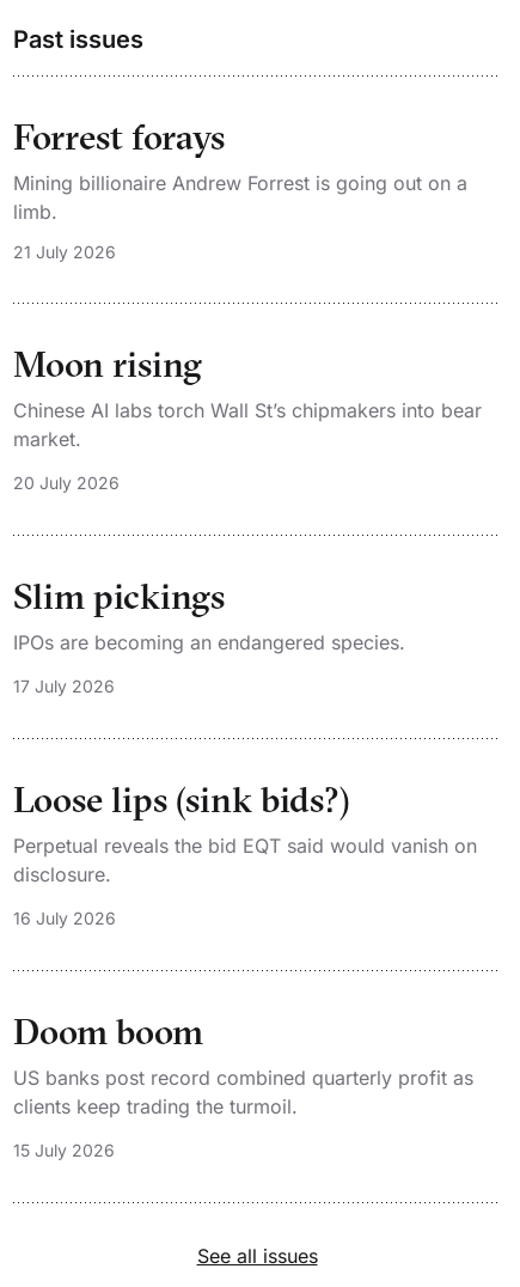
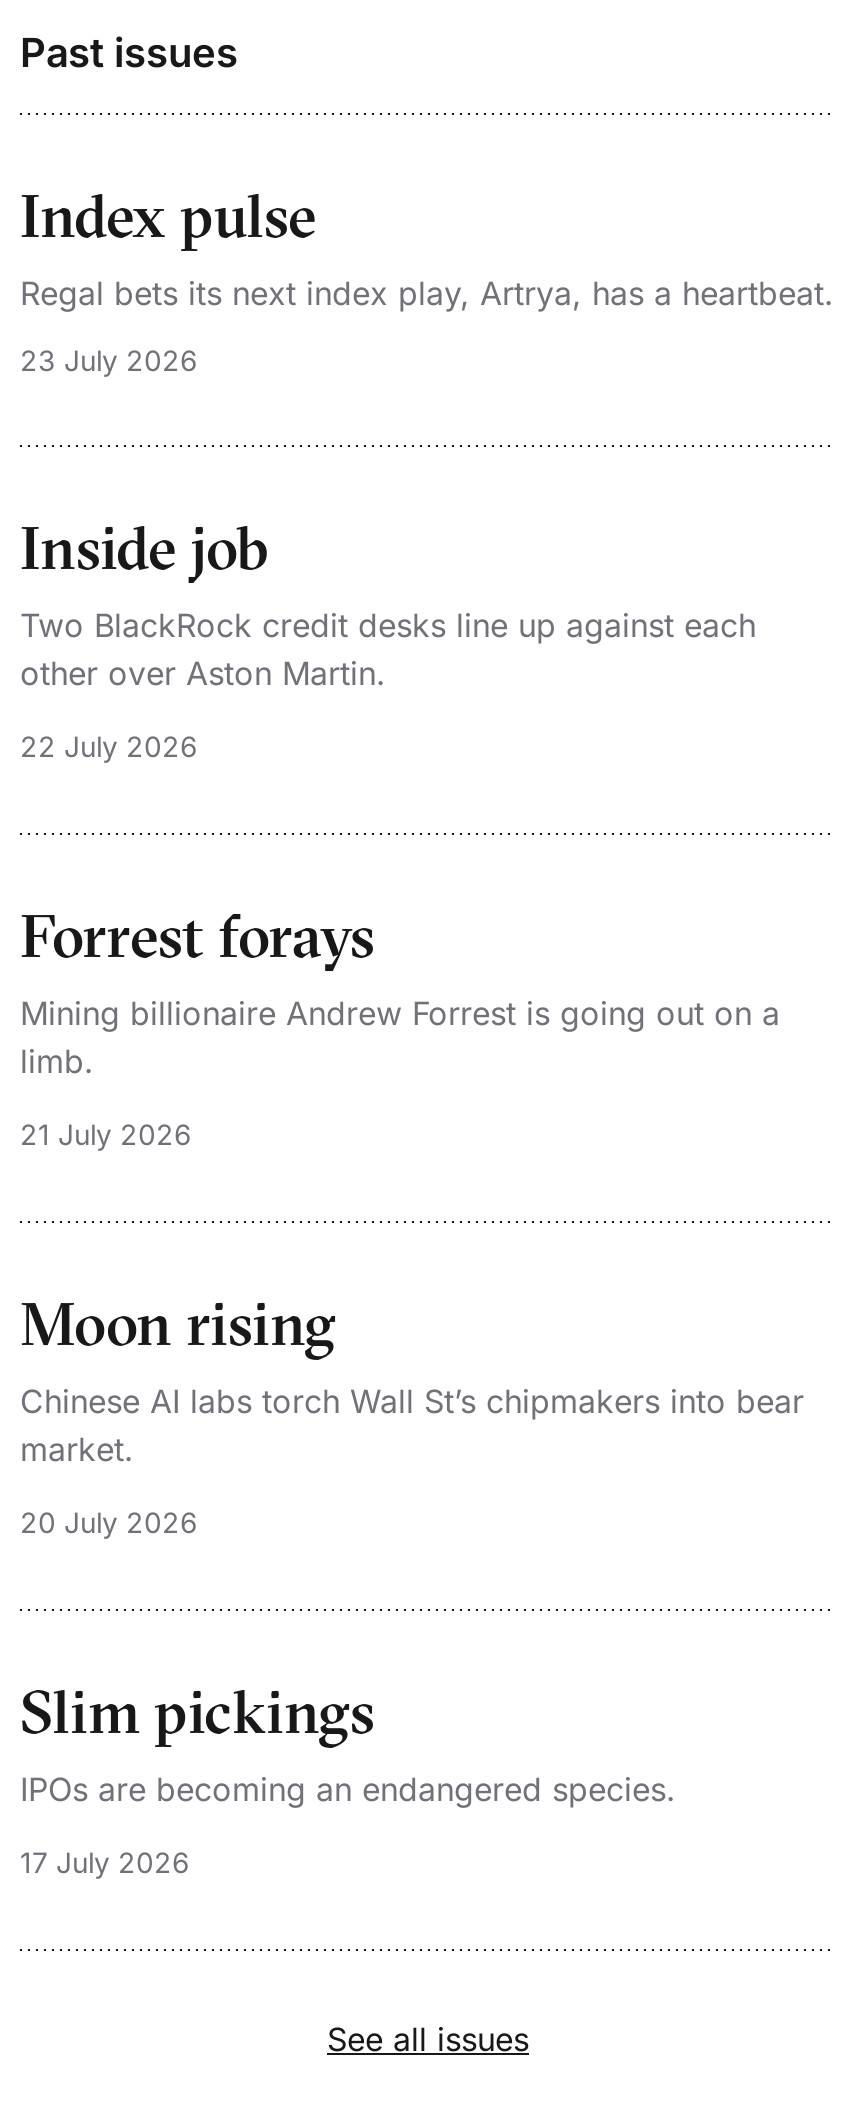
none -> [20,180,834,764] Index pulse | Regal bets its next index play, Artrya, has a heartbeat. | 23 July 2026 | Inside job | Two BlackRock credit desks line up against each | other over Aston Martin. | 22 July 2026
moved [13,115,467,224] -> [20,900,780,1082]: Forrest forays | Mining billionaire Andrew Forrest is going out on a | limb.
moved [13,242,482,696] -> [20,1118,804,1880]: 21 July 2026 | Moon rising | Chinese AI labs torch Wall St’s chipmakers into bear | market. | 20 July 2026 | Slim pickings | IPOs are becoming an endangered species. | 17 July 2026
[13,778,477,1161] Loose lips (sink bids?) | Perpetual reveals the bid EQT said would vanish on | disclosure. | 16 July 2026 | Doom boom | US banks post record combined quarterly profit as | clients keep trading the turmoil. | 15 July 2026 -> none

